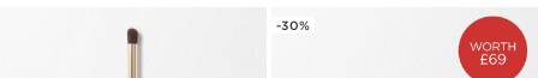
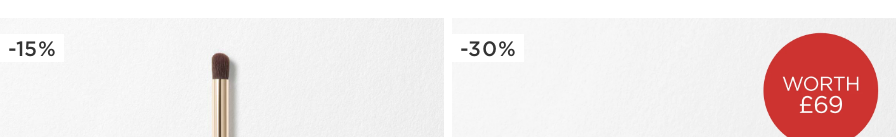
none -> [8,37,56,61] -15%

